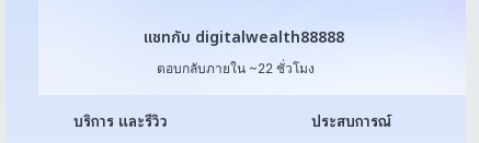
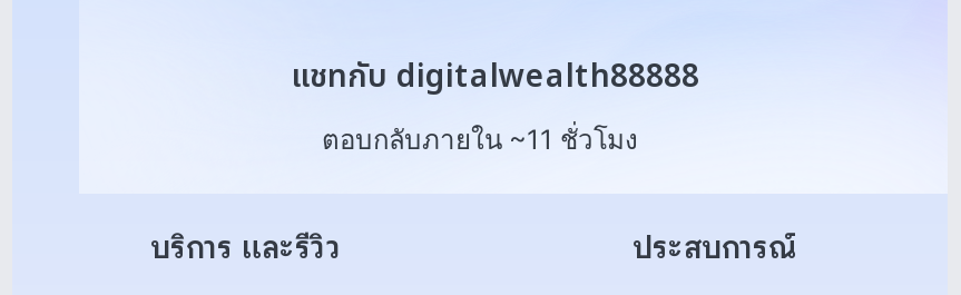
[157,60,315,76] ตอบกลับภายใน ~22 ชั่วโมง -> [322,122,638,156] ตอบกลับภายใน ~11 ชั่วโมง

